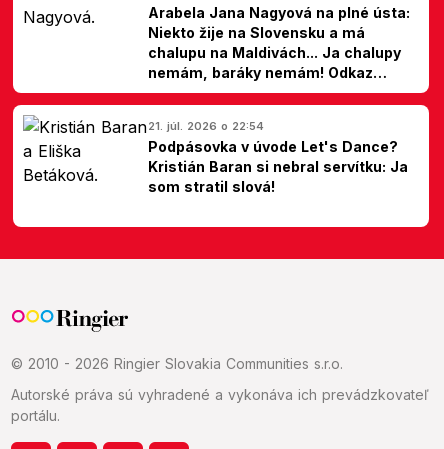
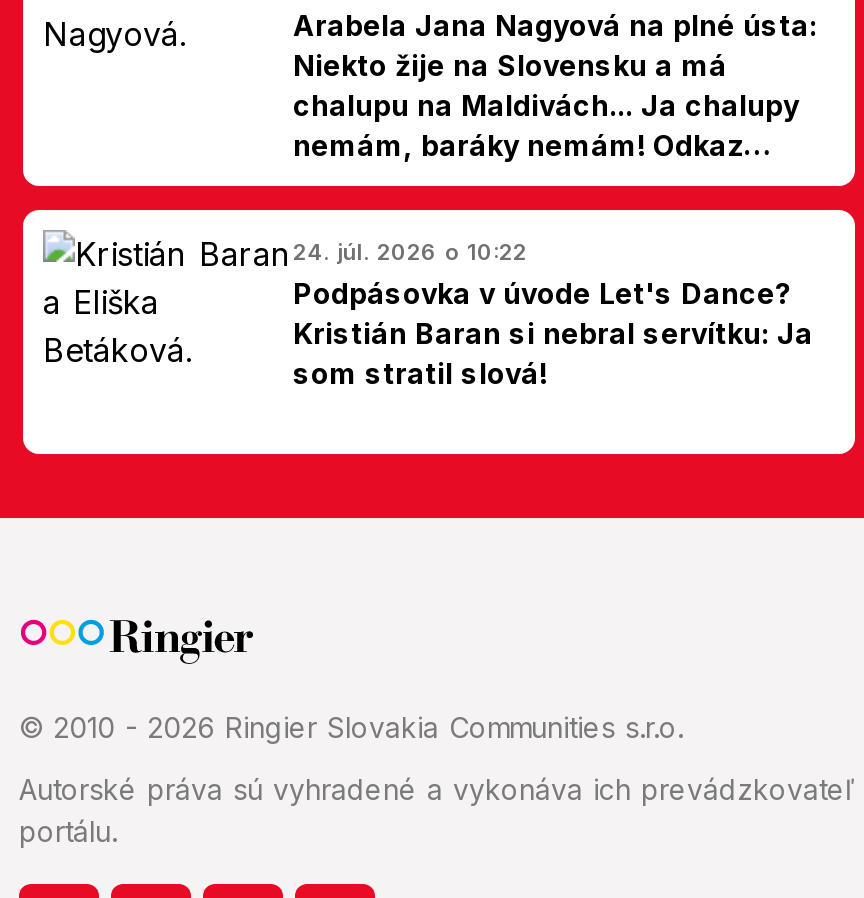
[148,119,264,133] 21. júl. 2026 o 22:54 -> [293,237,527,265] 24. júl. 2026 o 10:22

